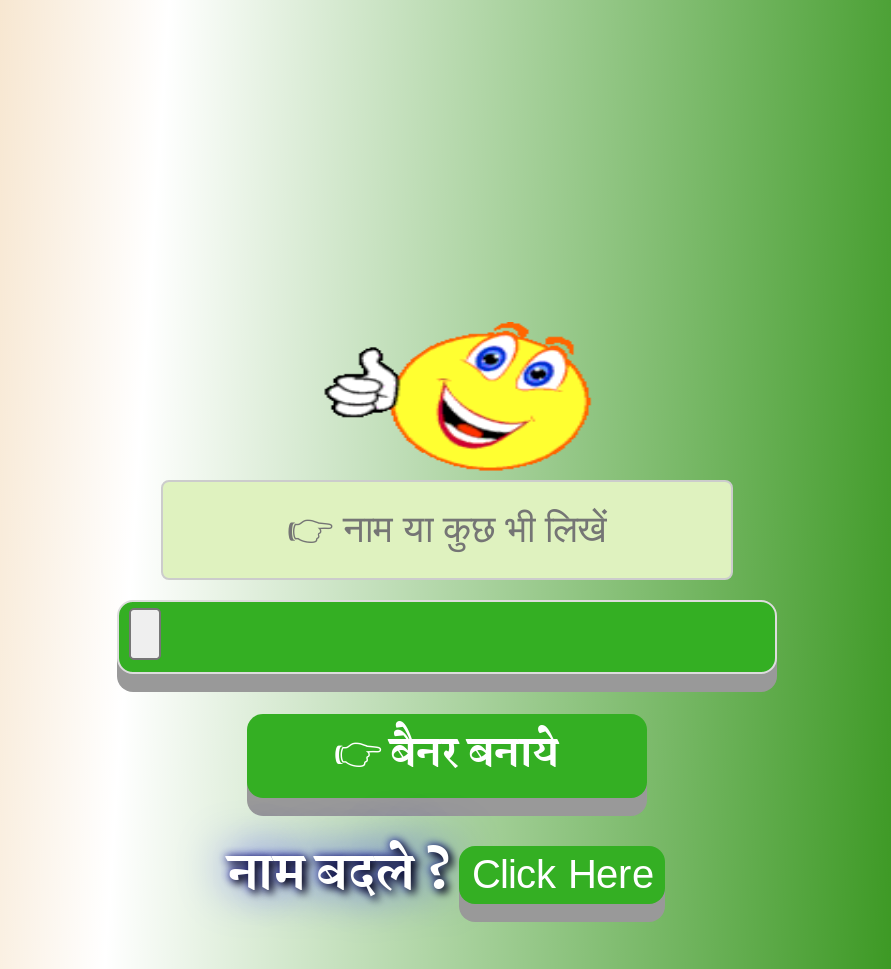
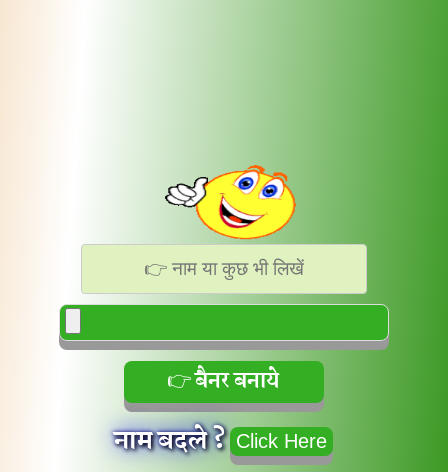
[323,346,415,420] [image] -> [163,176,209,213] [image]

